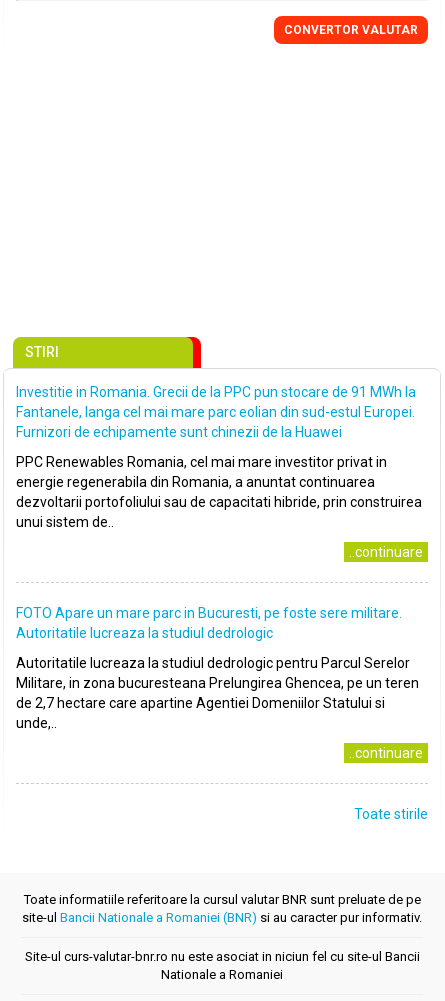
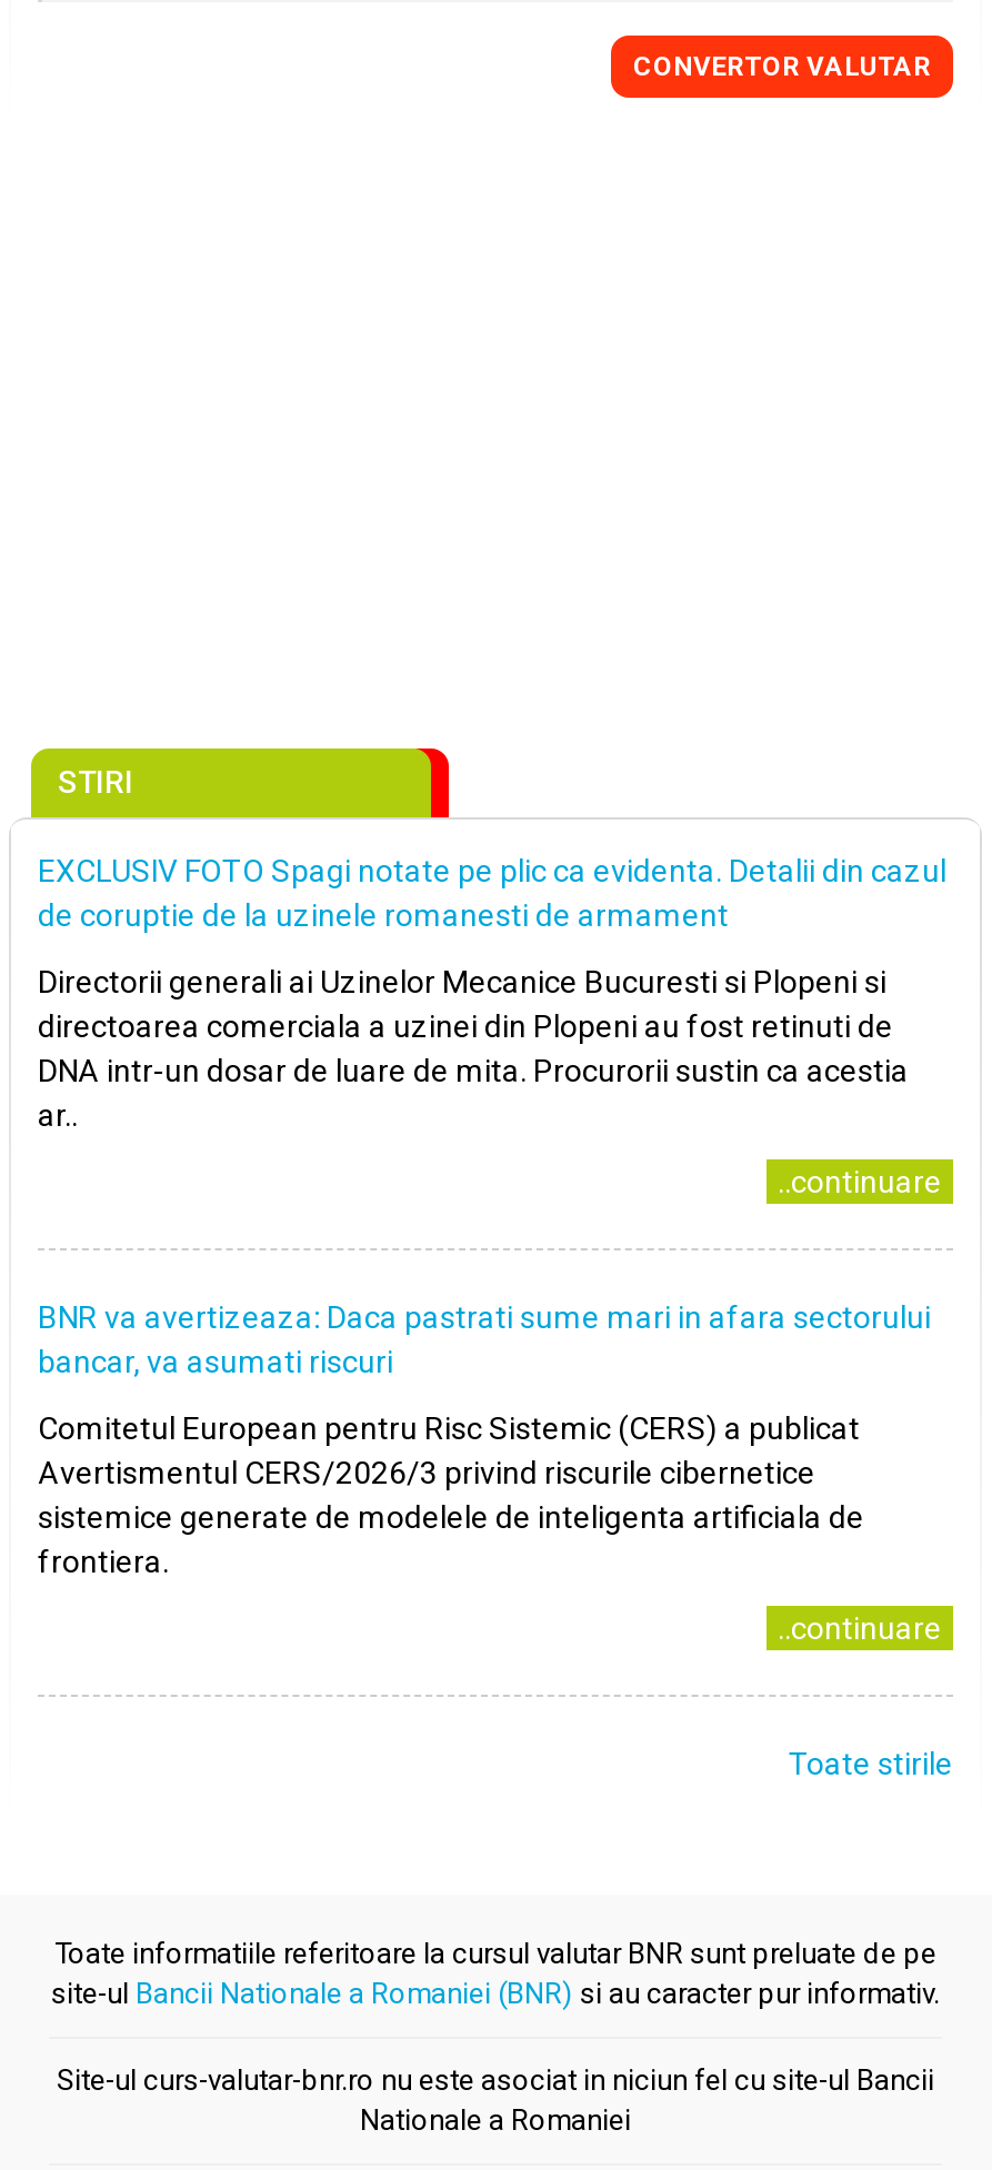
[16,384,416,440] Investitie in Romania. Grecii de la PPC pun stocare de 91 MWh la | Fantanele, langa cel mai mare parc eolian din sud-estul Europei. | Furnizori de echipamente sunt chinezii de la Huawei -> [38,853,946,933] EXCLUSIV FOTO Spagi notate pe plic ca evidenta. Detalii din cazul | de coruptie de la uzinele romanesti de armament
[16,454,422,530] PPC Renewables Romania, cel mai mare investitor privat in | energie regenerabila din Romania, a anuntat continuarea | dezvoltarii portofoliului sau de capacitati hibride, prin construirea | unui sistem de.. -> [38,964,909,1133] Directorii generali ai Uzinelor Mecanice Bucuresti si Plopeni si | directoarea comerciala a uzinei din Plopeni au fost retinuti de | DNA intr-un dosar de luare de mita. Procurorii sustin ca acestia | ar..
[16,605,402,641] FOTO Apare un mare parc in Bucuresti, pe foste sere militare. | Autoritatile lucreaza la studiul dedrologic -> [38,1299,931,1379] BNR va avertizeaza: Daca pastrati sume mari in afara sectorului | bancar, va asumati riscuri
[16,655,419,731] Autoritatile lucreaza la studiul dedrologic pentru Parcul Serelor | Militare, in zona bucuresteana Prelungirea Ghencea, pe un teren | de 2,7 hectare care apartine Agentiei Domeniilor Statului si | unde,.. -> [38,1410,864,1579] Comitetul European pentru Risc Sistemic (CERS) a publicat | Avertismentul CERS/2026/3 privind riscurile cibernetice | sistemice generate de modelele de inteligenta artificiala de | frontiera.

